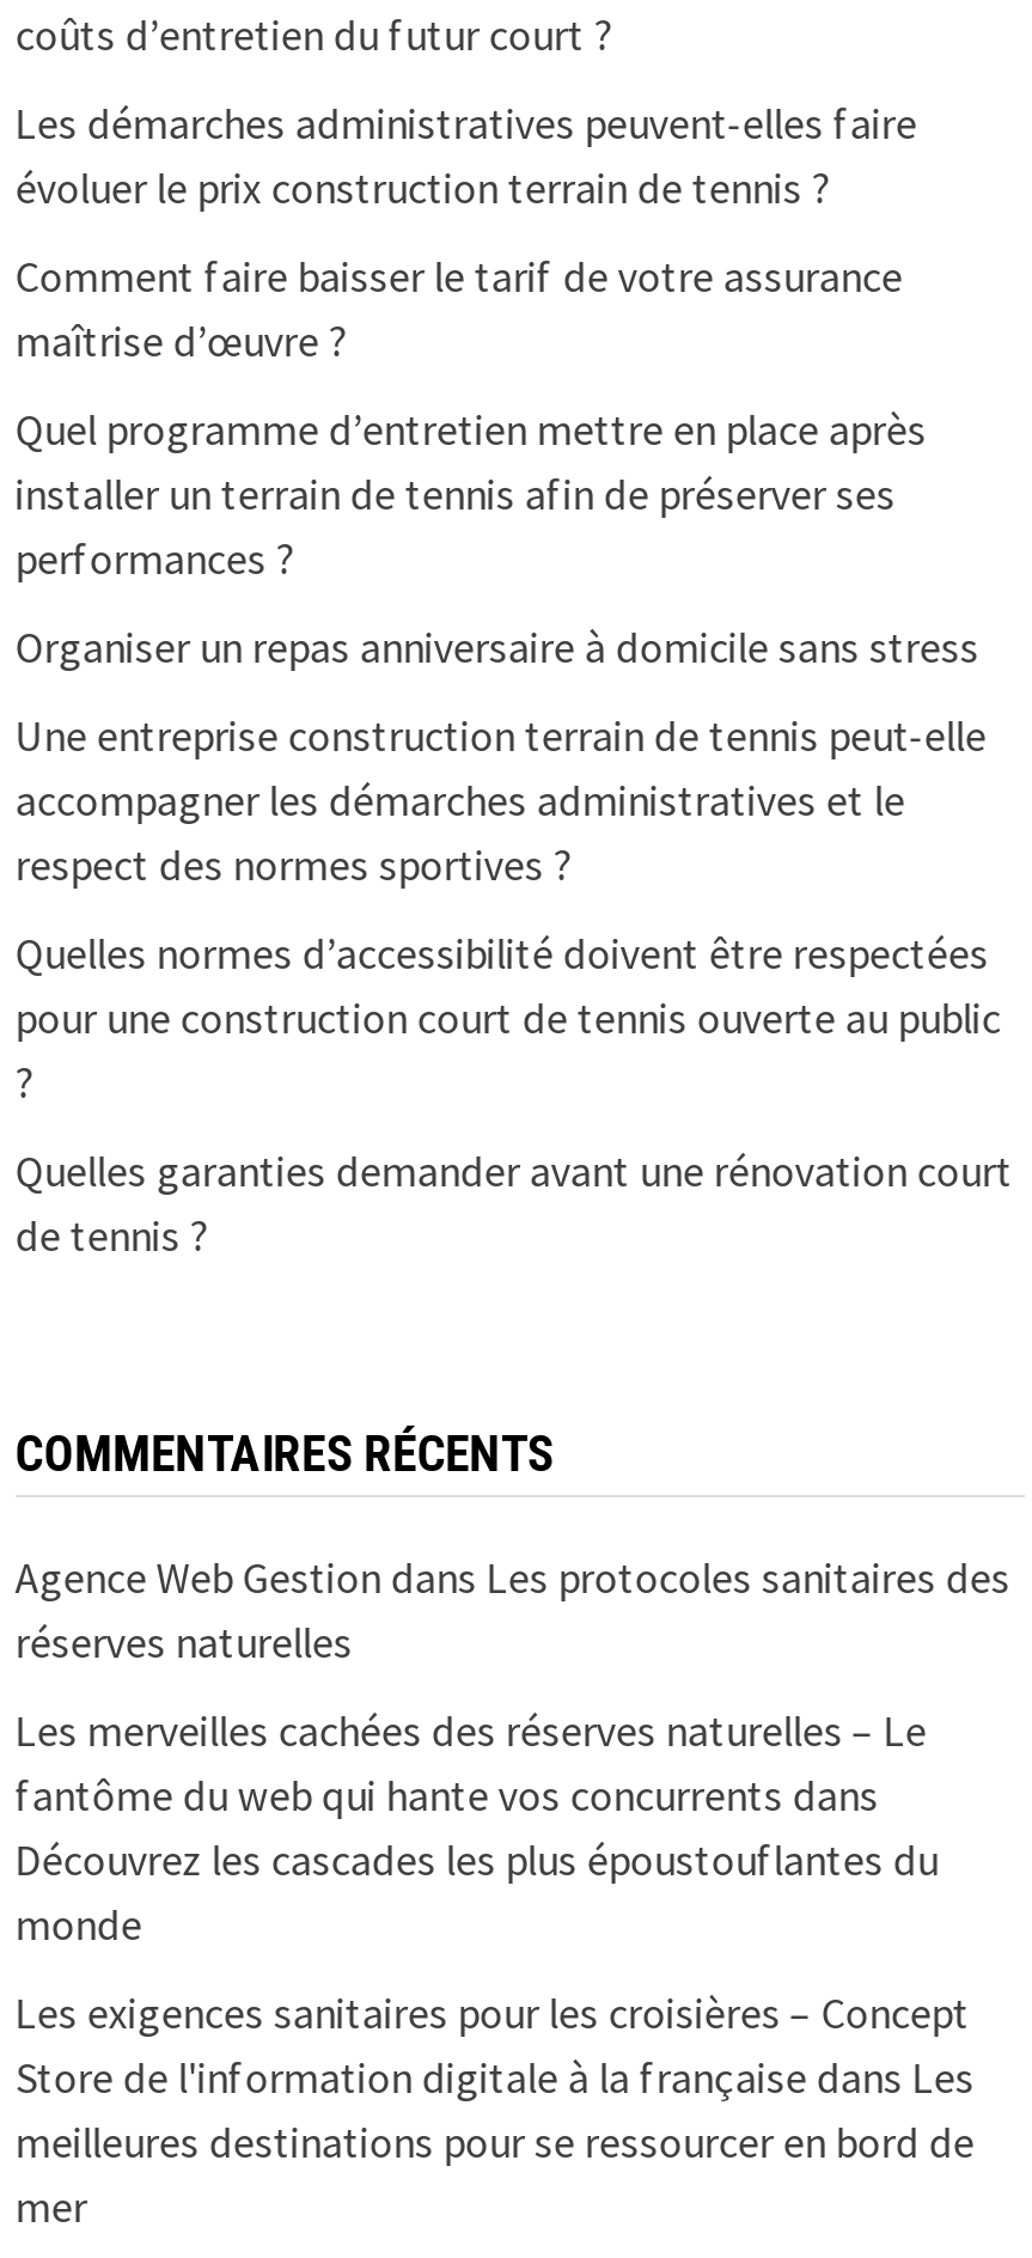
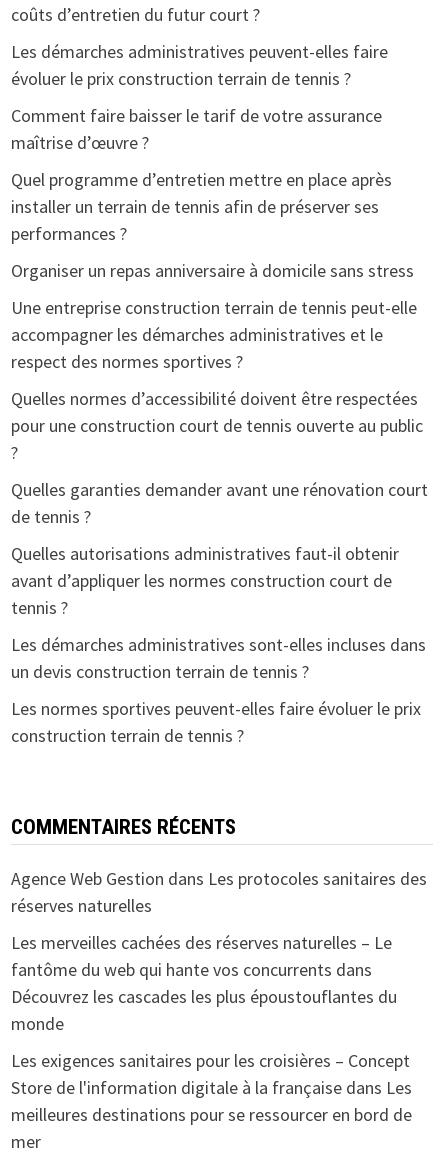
none -> [11,542,426,747] Quelles autorisations administratives faut-il obtenir | avant d’appliquer les normes construction court de | tennis ? | Les démarches administratives sont-elles incluses dans | un devis construction terrain de tennis ? | Les normes sportives peuvent-elles faire évoluer le prix | construction terrain de tennis ?

